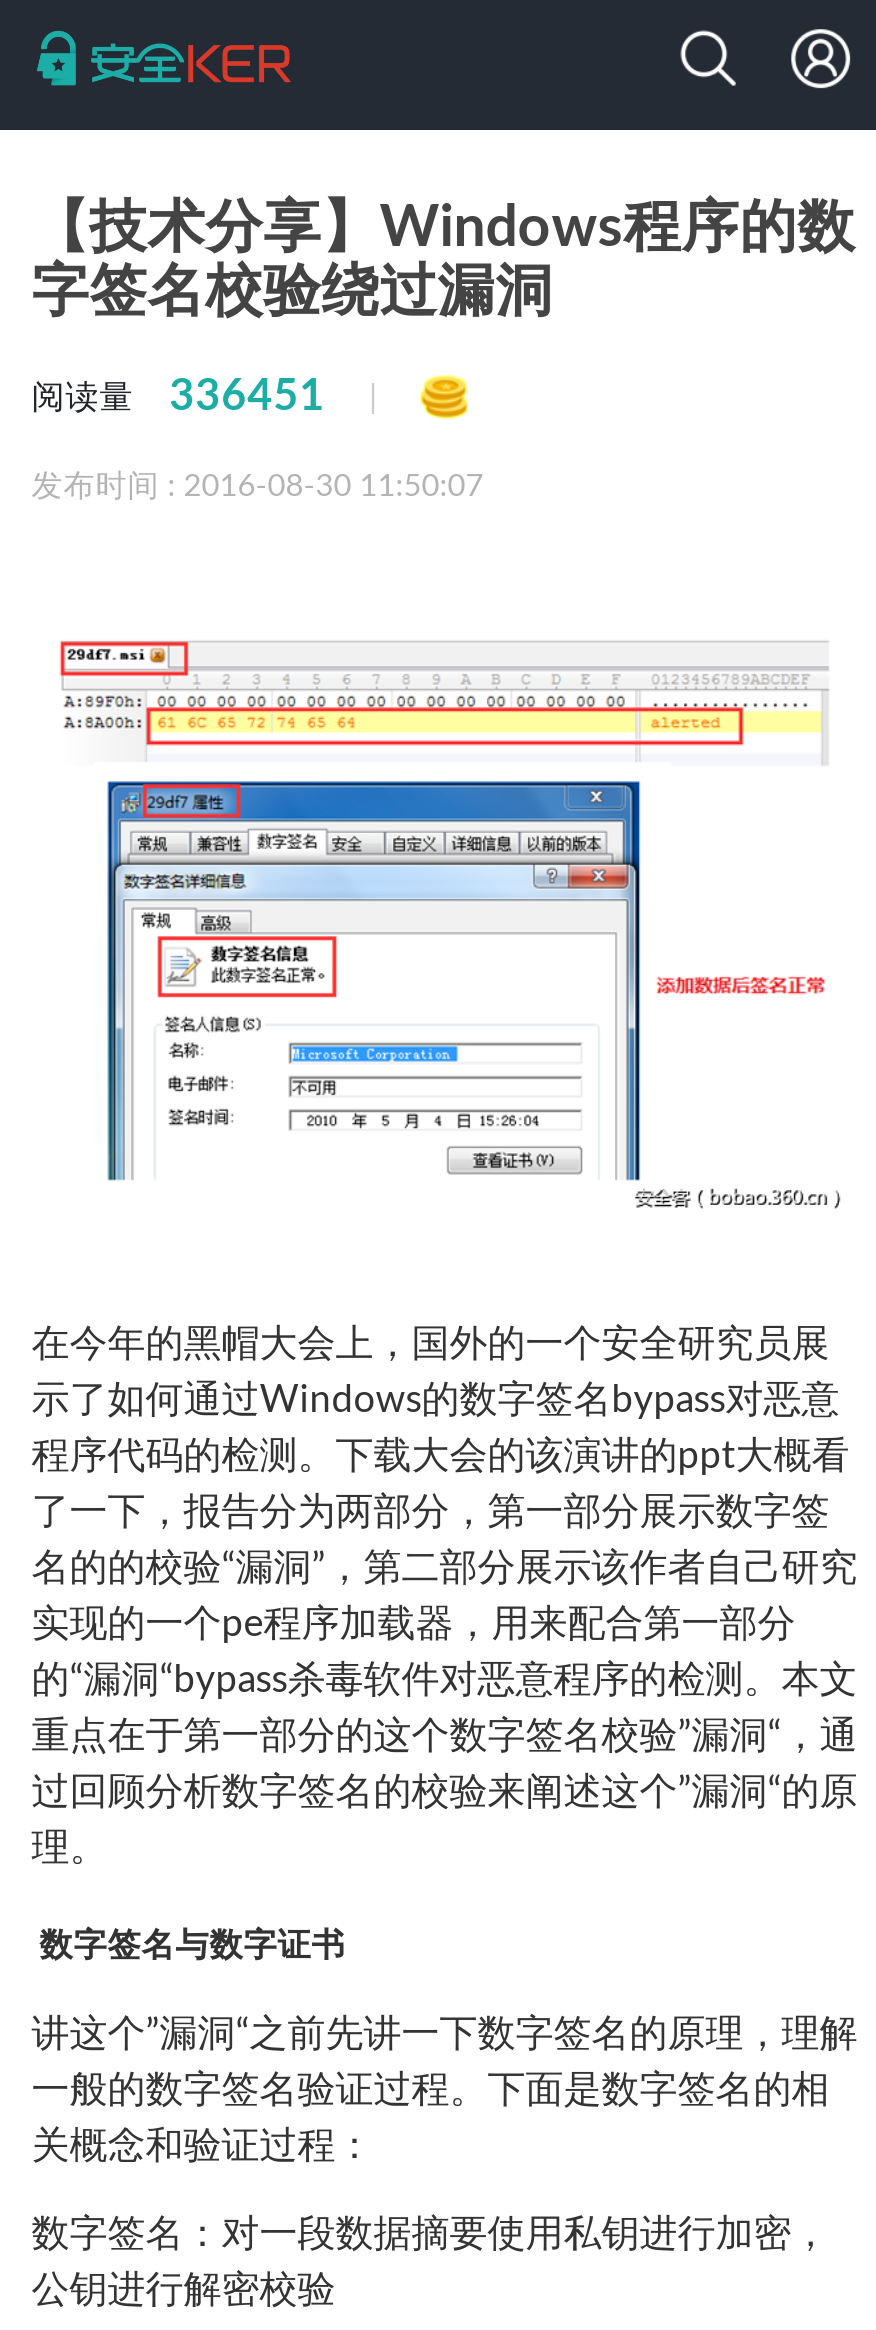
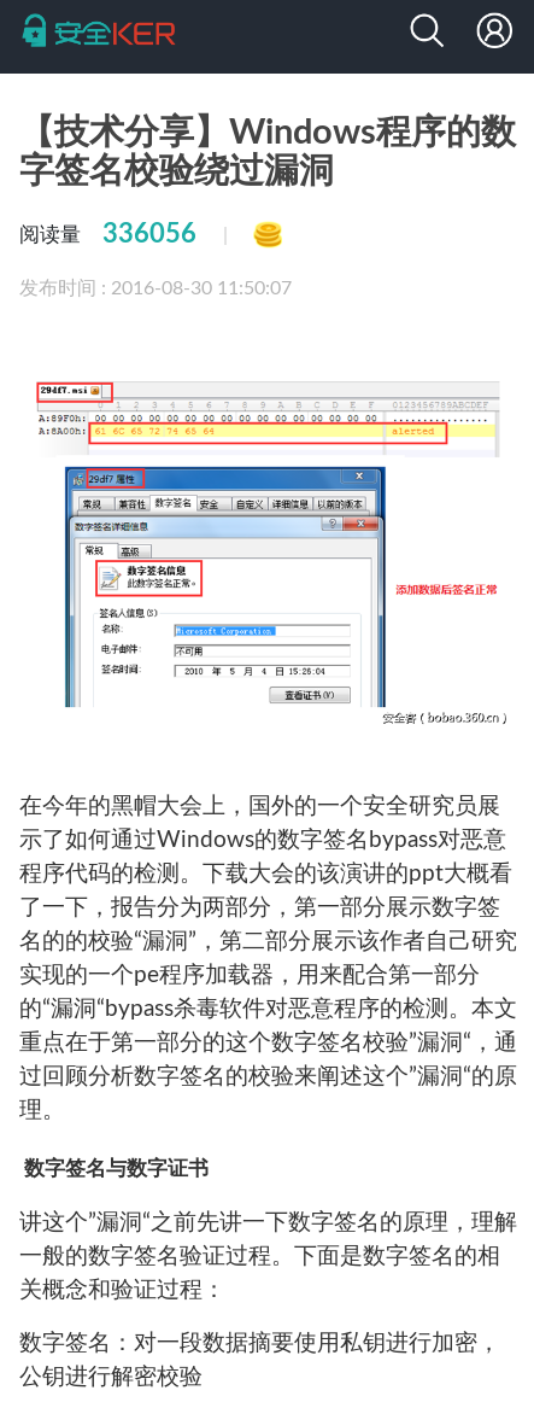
[169,376,325,418] 336451 -> [102,222,196,248] 336056

